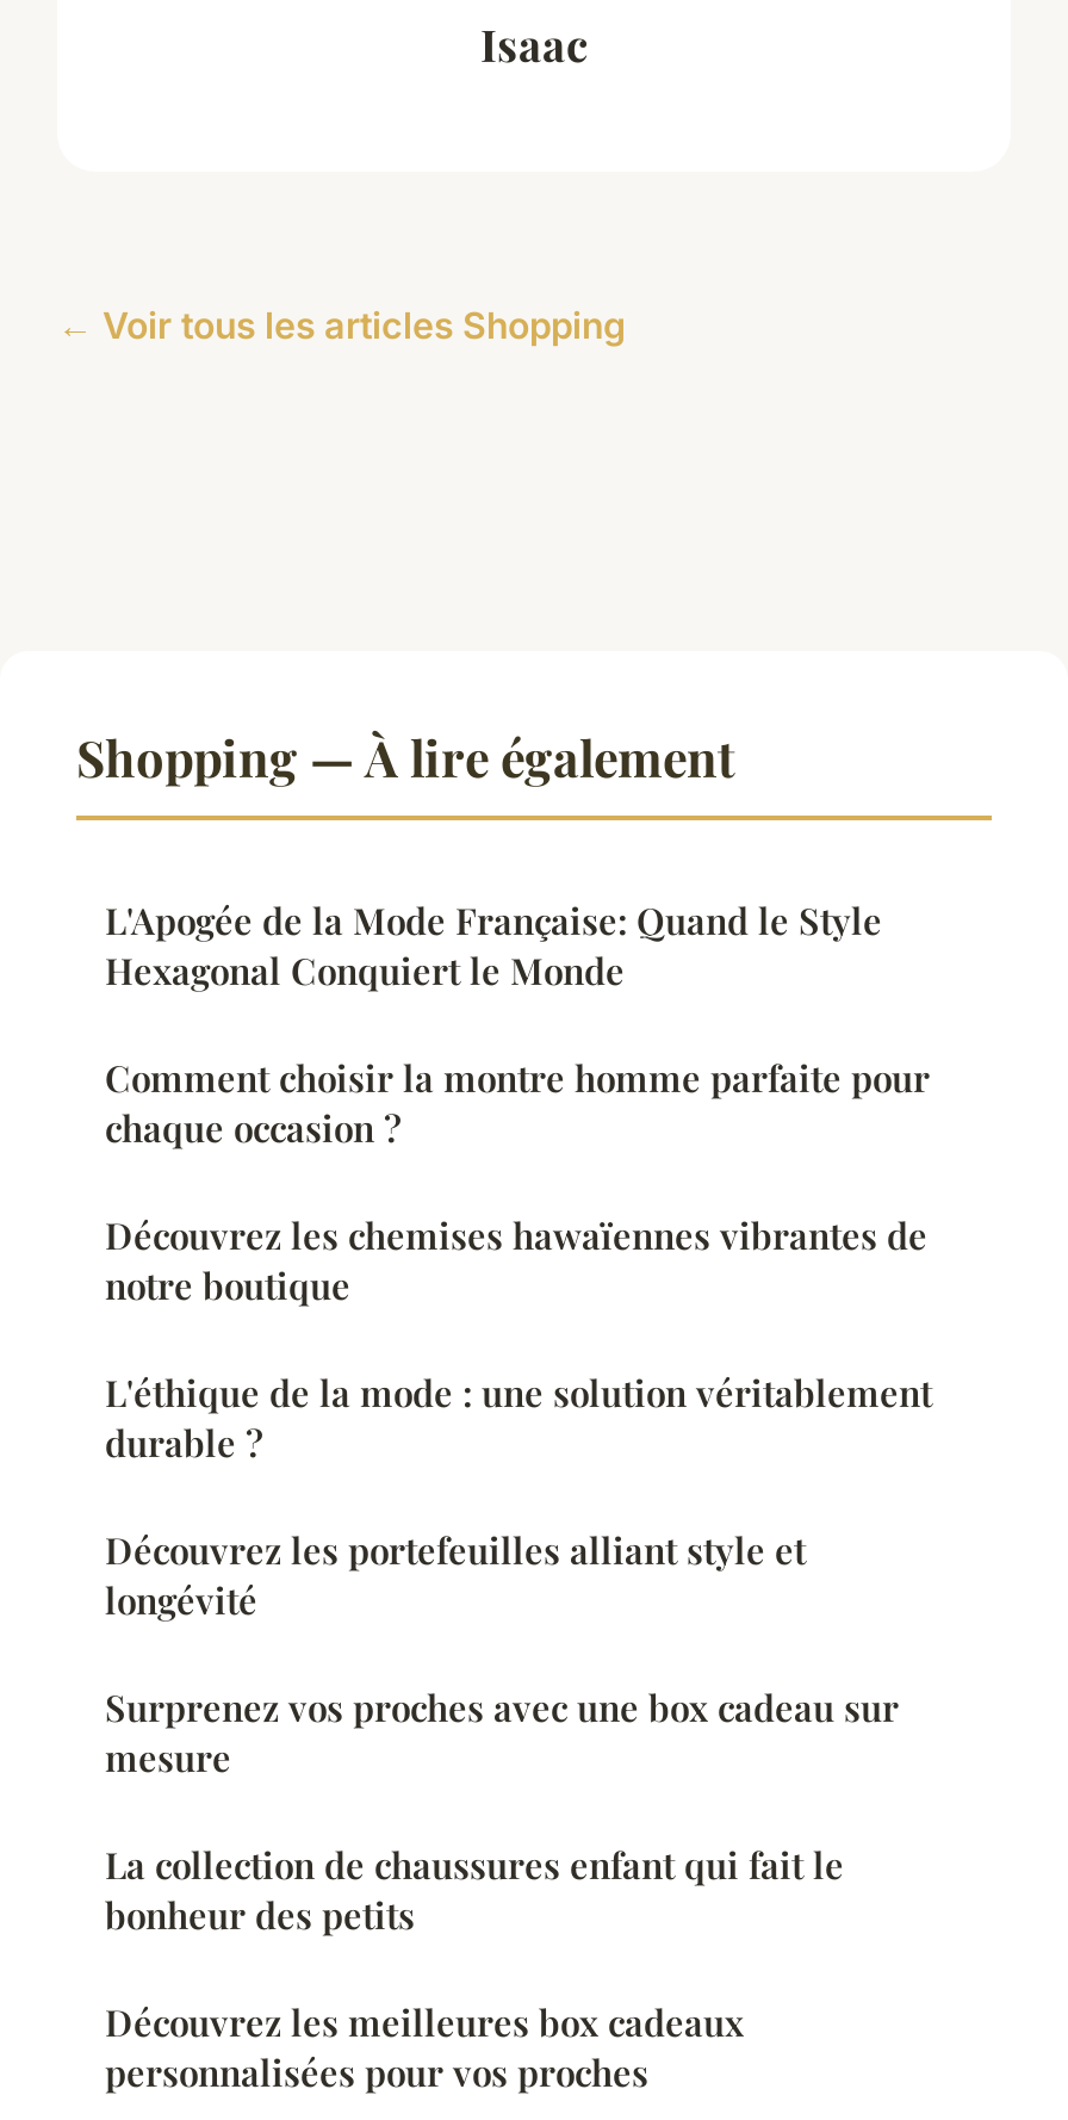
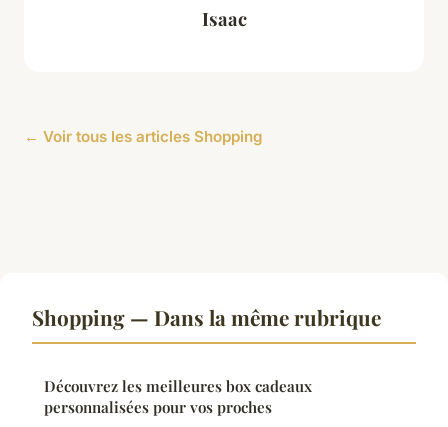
[76,723,932,1939] Shopping — À lire également | L'Apogée de la Mode Française: Quand le Style | Hexagonal Conquiert le Monde | Comment choisir la montre homme parfaite pour | chaque occasion ? | Découvrez les chemises hawaïennes vibrantes de | notre boutique | L'éthique de la mode : une solution véritablement | durable ? | Découvrez les portefeuilles alliant style et | longévité | Surprenez vos proches avec une box cadeau sur | mesure | La collection de chaussures enfant qui fait le | bonheur des petits -> [32,303,381,331] Shopping — Dans la même rubrique

